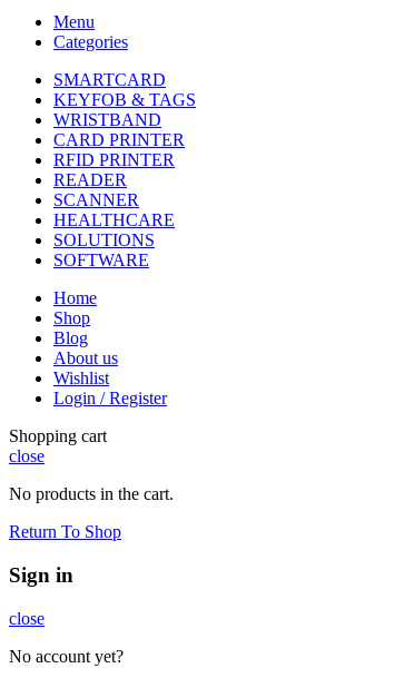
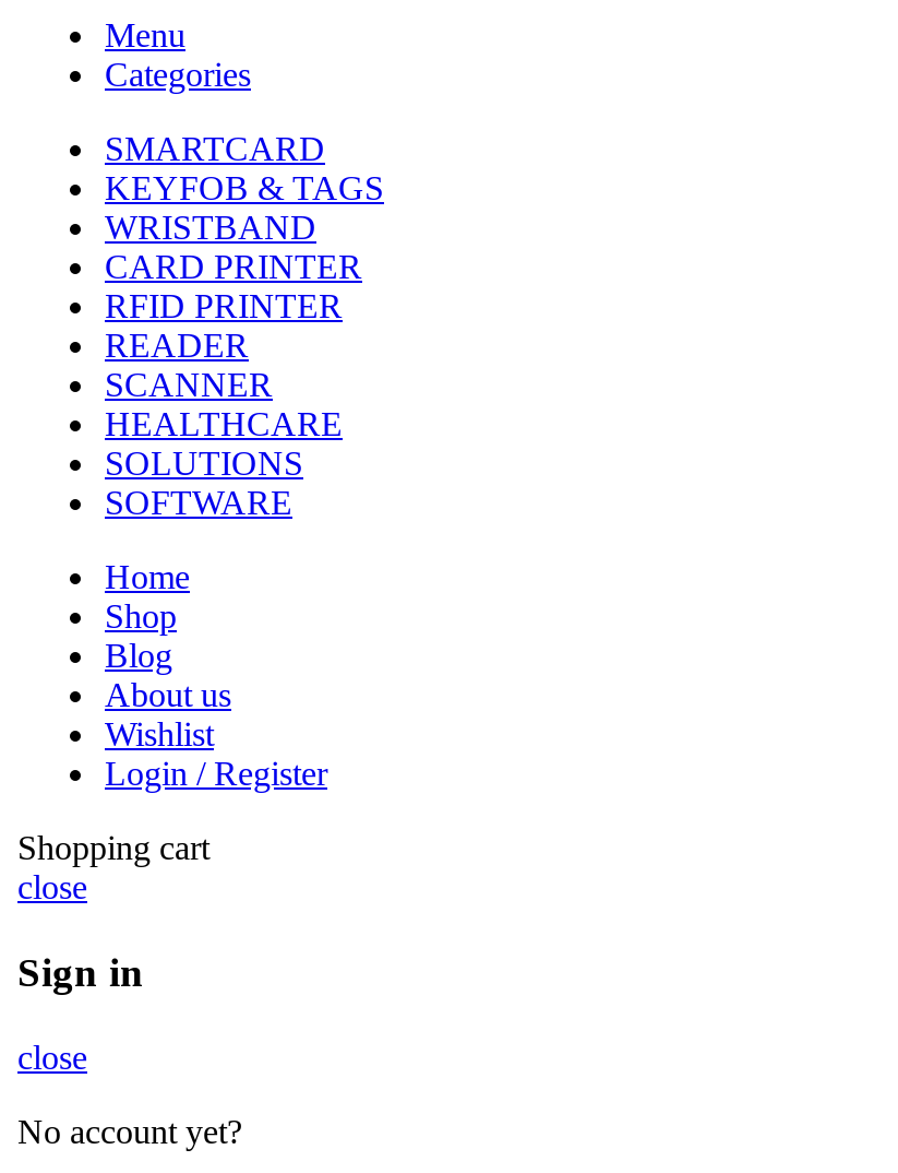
[9,485,174,541] No products in the cart. | Return To Shop -> none

